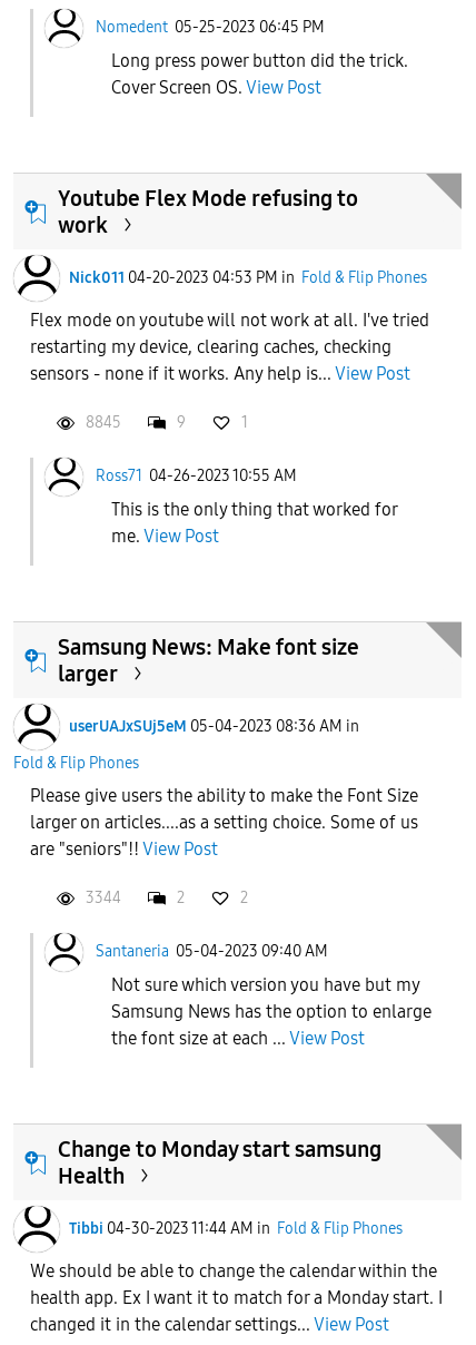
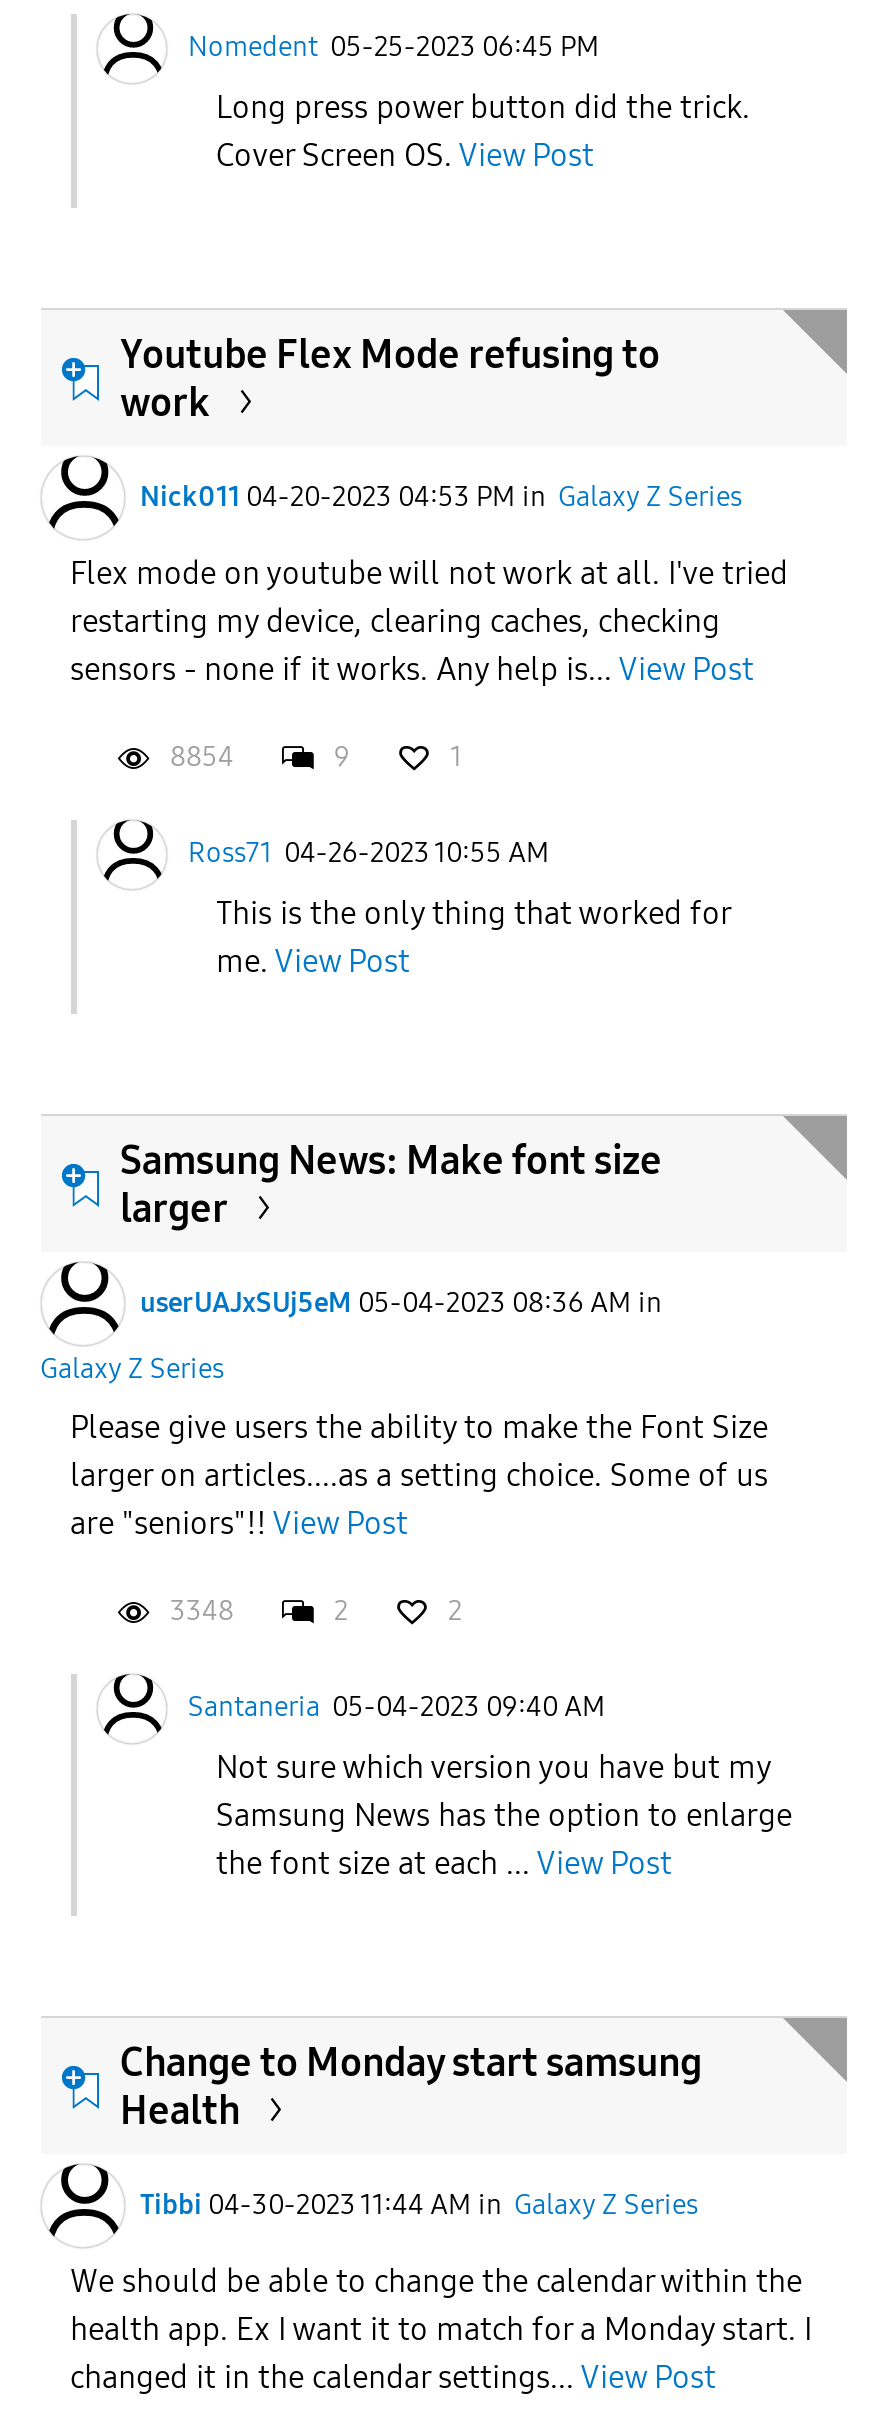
[68,268,427,287] Nick011 04-20-2023 04:53 PM in Fold & Flip Phones -> [140,480,742,514] Nick011 04-20-2023 04:53 PM in Galaxy Z Series
[85,413,121,431] 8845 -> [170,739,234,773] 8854
[13,754,138,773] Fold & Flip Phones -> [40,1352,224,1386] Galaxy Z Series
[85,888,121,907] 3344 -> [170,1593,234,1627] 3348
[68,1219,402,1238] Tibbi 04-30-2023 11:44 AM in Fold & Flip Phones -> [140,2188,698,2222] Tibbi 04-30-2023 11:44 AM in Galaxy Z Series

